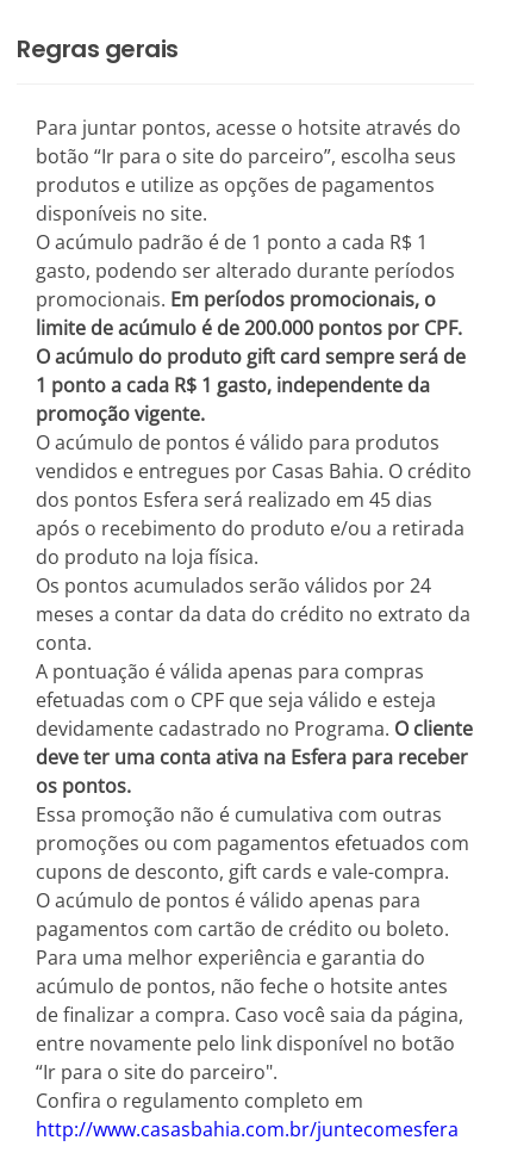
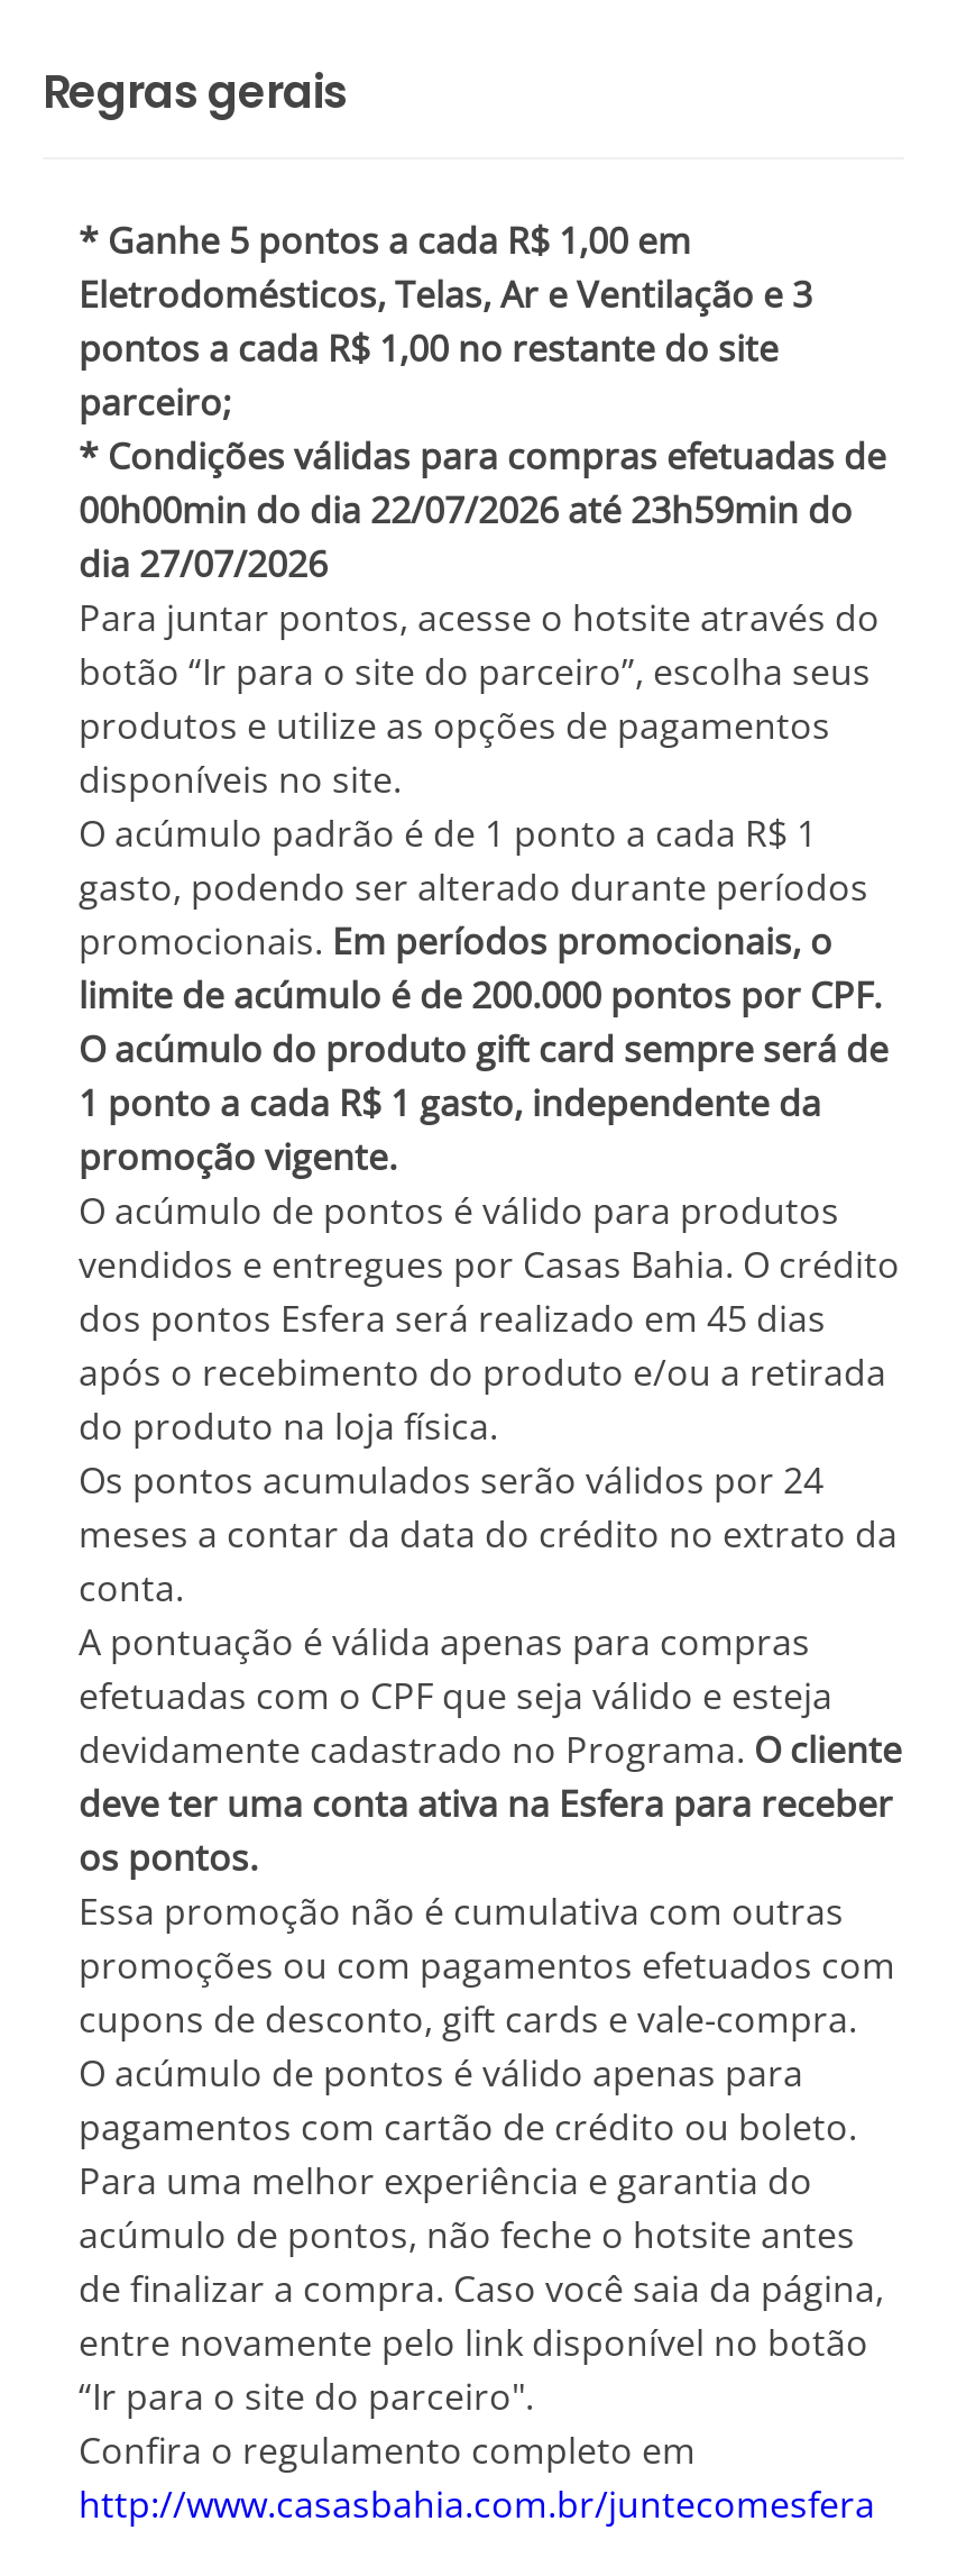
none -> [79,216,886,589] * Ganhe 5 pontos a cada R$ 1,00 em | Eletrodomésticos, Telas, Ar e Ventilação e 3 | pontos a cada R$ 1,00 no restante do site | parceiro; | * Condições válidas para compras efetuadas de | 00h00min do dia 22/07/2026 até 23h59min do | dia 27/07/2026

